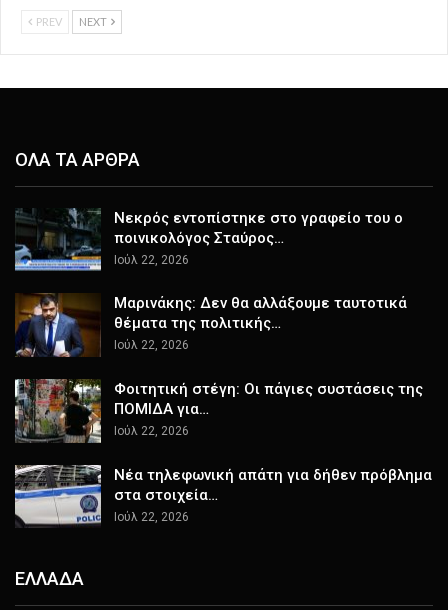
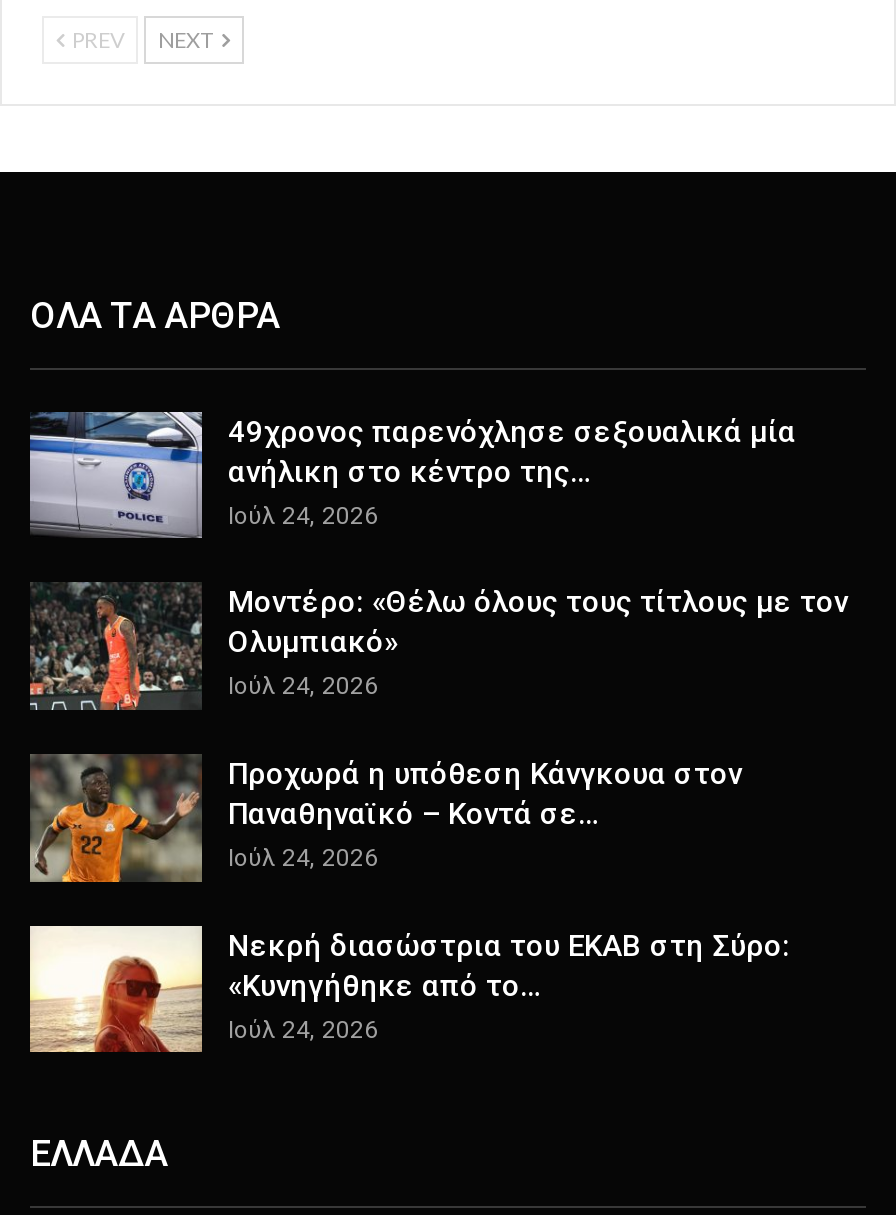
[15,208,403,271] [image] | Νεκρός εντοπίστηκε στο γραφείο του ο | ποινικολόγος Σταύρος… | Ιούλ 22, 2026 -> [28,410,796,538] [image] | 49χρονος παρενόχλησε σεξουαλικά μία | ανήλικη στο κέντρο της… | Ιούλ 24, 2026
[15,294,407,357] [image] | Μαρινάκης: Δεν θα αλλάξουμε ταυτοτικά | θέματα της πολιτικής… | Ιούλ 22, 2026 -> [28,582,848,710] [image] | Μοντέρο: «Θέλω όλους τους τίτλους με τον | Ολυμπιακό» | Ιούλ 24, 2026
[14,379,423,443] [image] | Φοιτητική στέγη: Οι πάγιες συστάσεις της | ΠΟΜΙΔΑ για… | Ιούλ 22, 2026 -> [30,754,742,884] [image] | Προχωρά η υπόθεση Κάνγκουα στον | Παναθηναϊκό – Κοντά σε… | Ιούλ 24, 2026
[14,465,432,528] [image] | Νέα τηλεφωνική απάτη για δήθεν πρόβλημα | στα στοιχεία… | Ιούλ 22, 2026 -> [28,924,790,1054] [image] | Νεκρή διασώστρια του ΕΚΑΒ στη Σύρο: | «Κυνηγήθηκε από το… | Ιούλ 24, 2026

